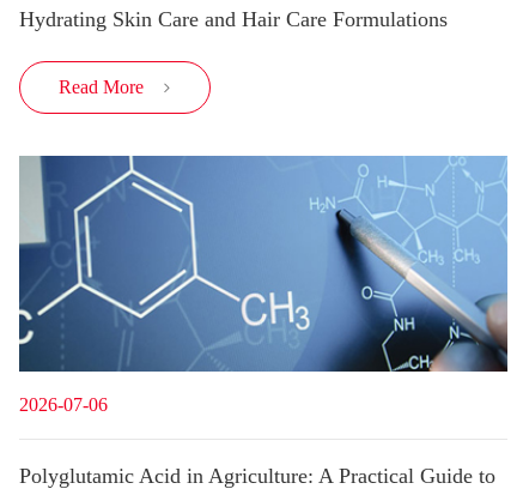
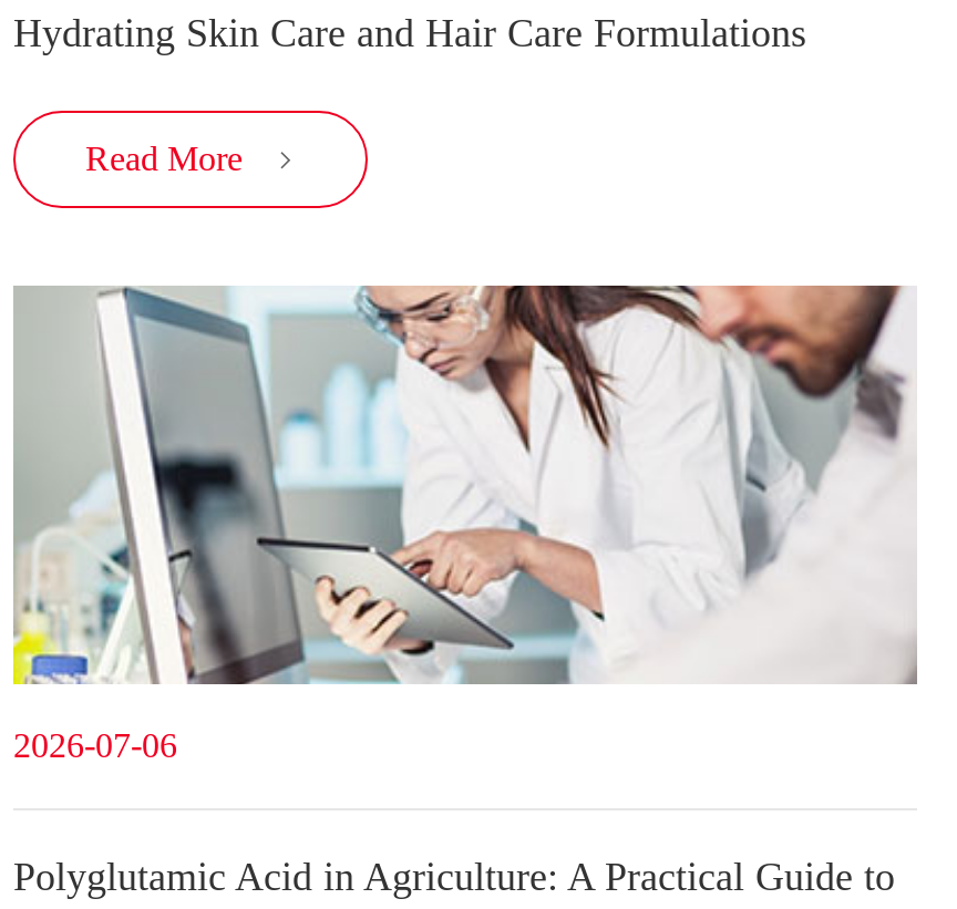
[18,155,507,373] [image] -> [11,283,917,686] [image]

